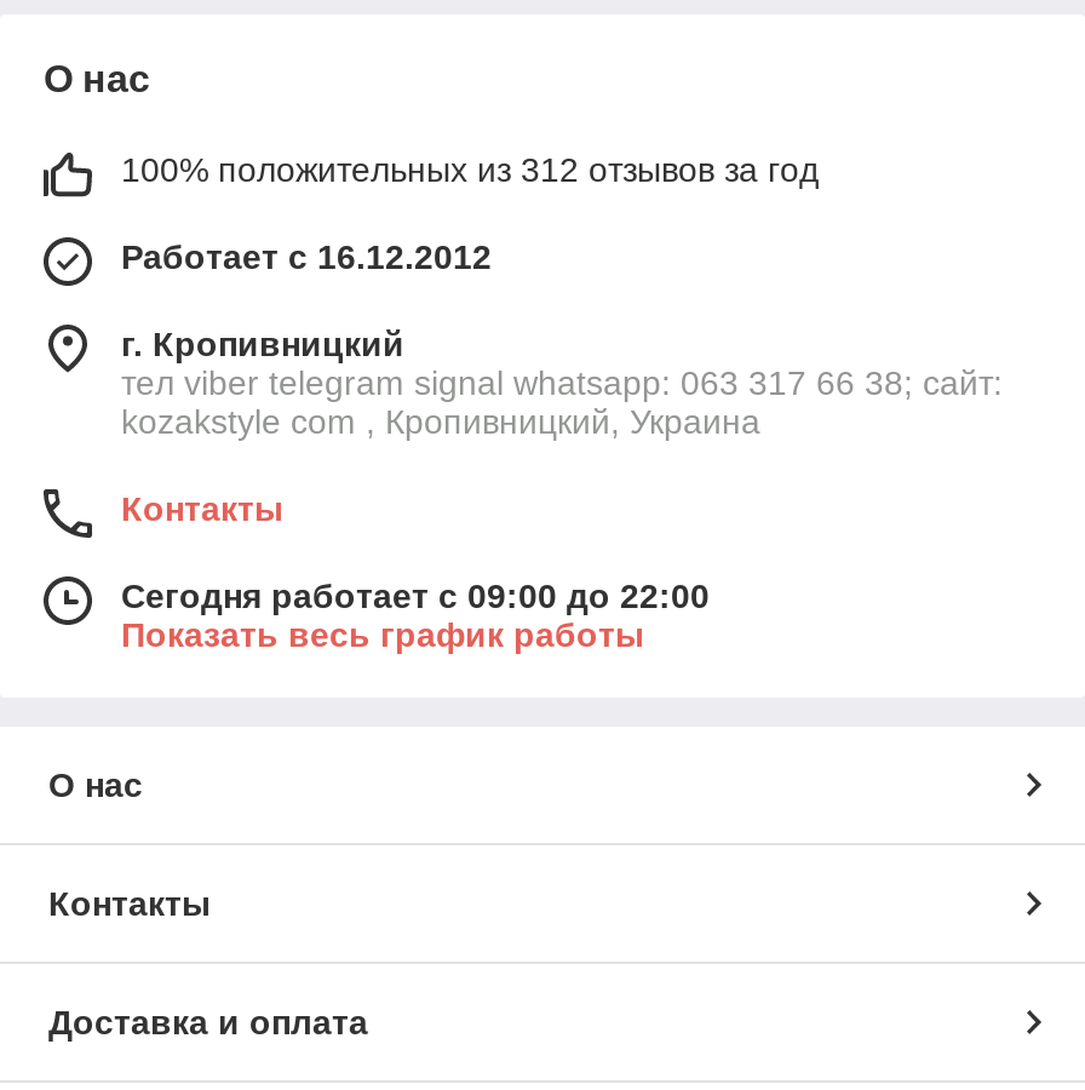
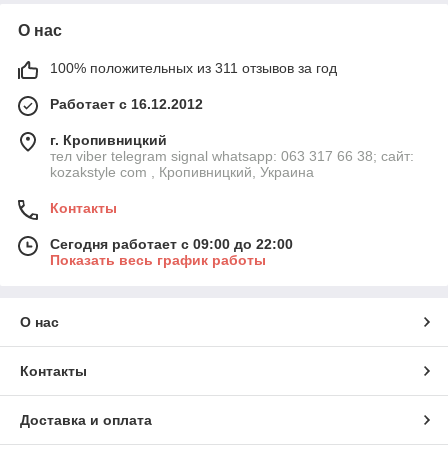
[121,151,819,190] 100% положительных из 312 отзывов за год -> [50,60,337,76] 100% положительных из 311 отзывов за год

